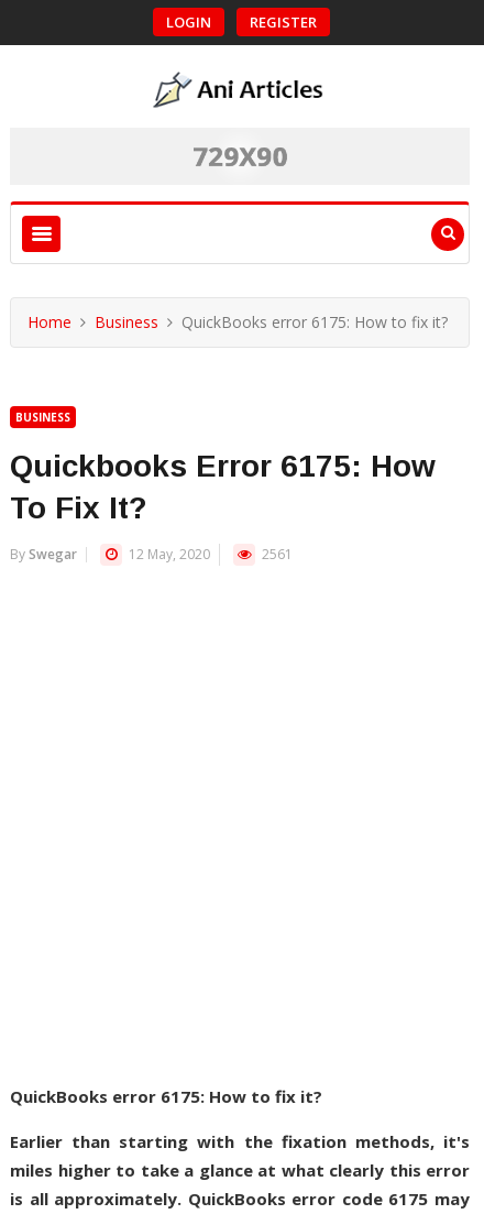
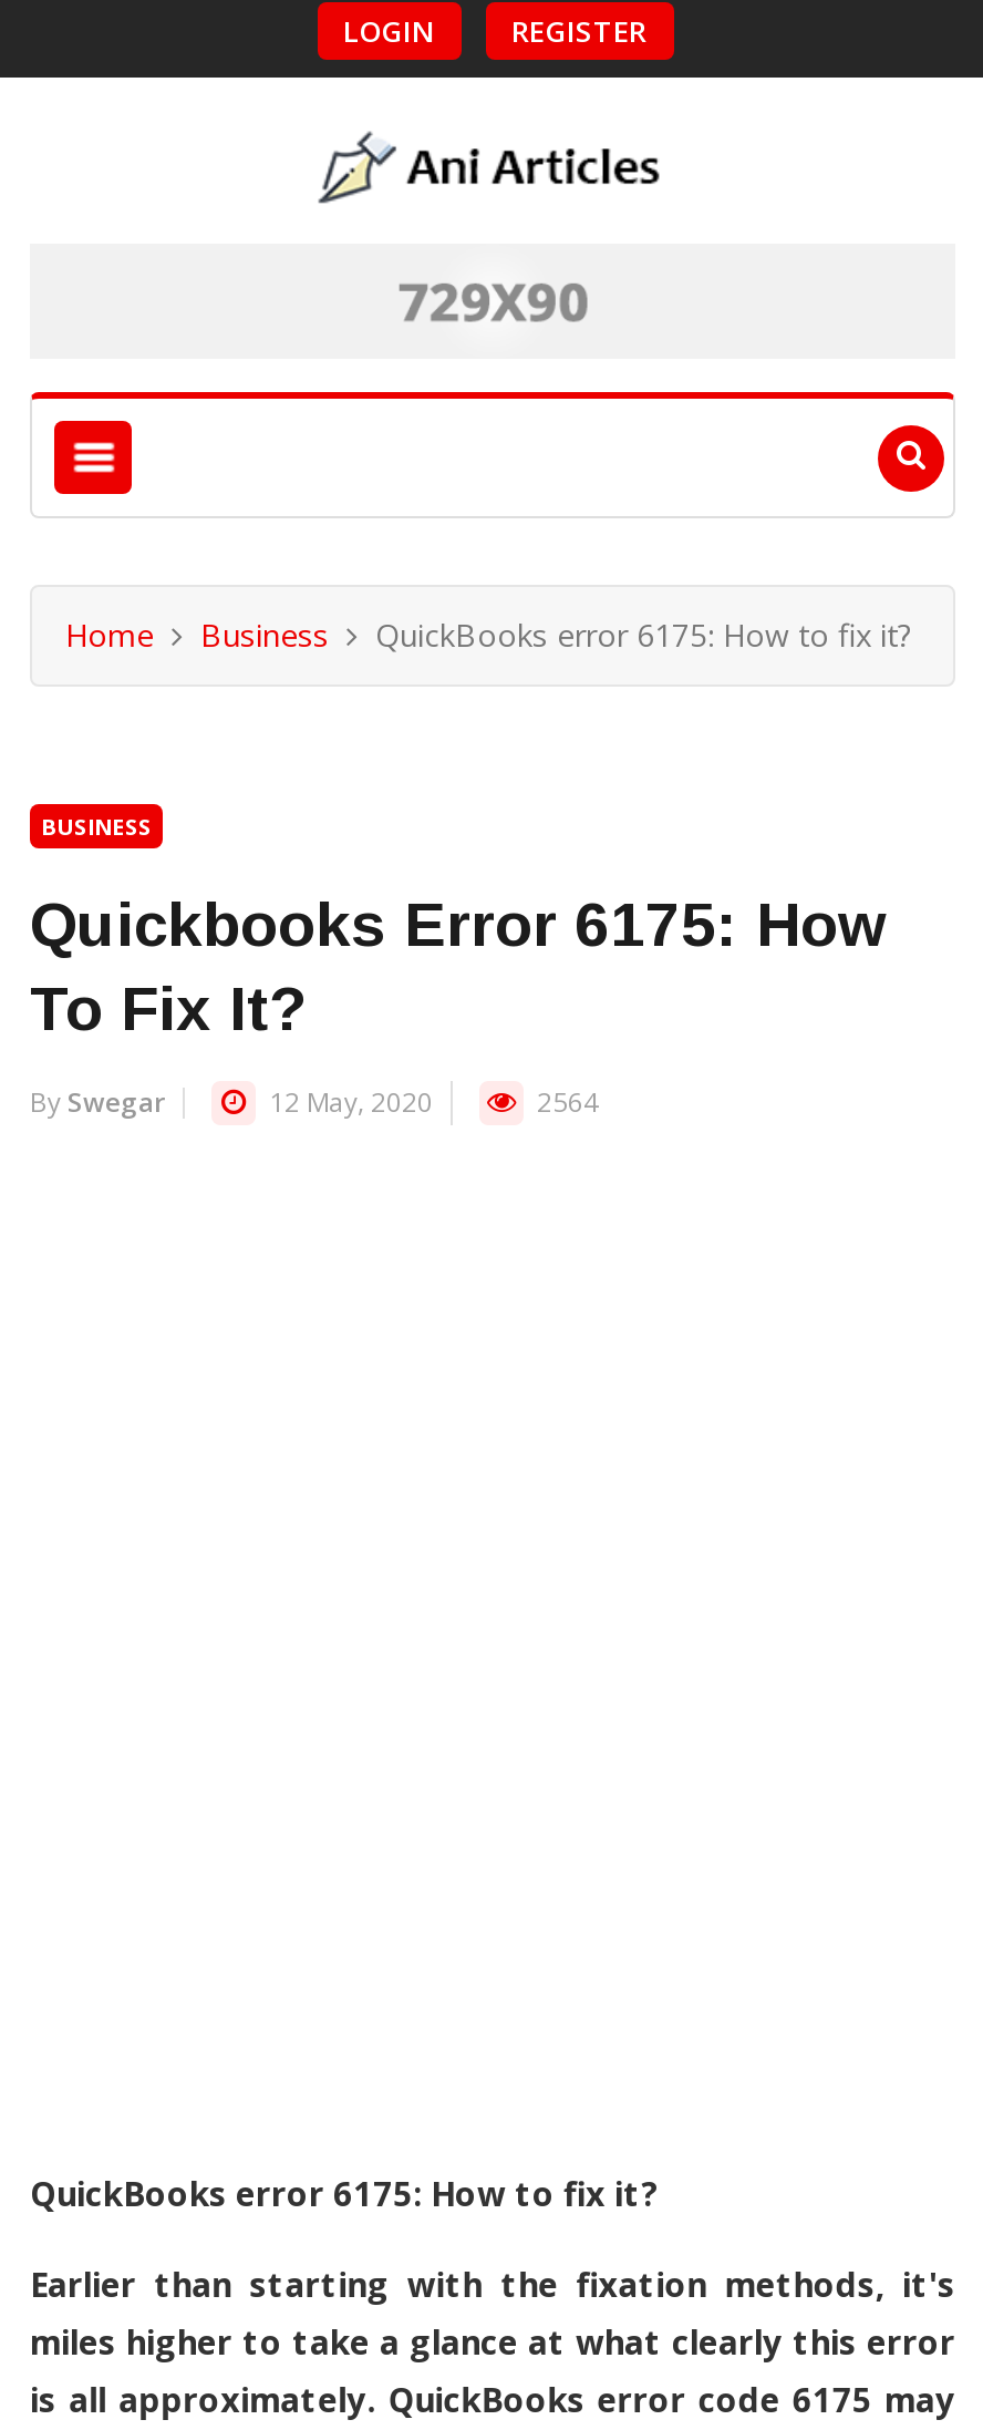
[258,544,293,563] 2561 -> [530,1082,599,1120] 2564

